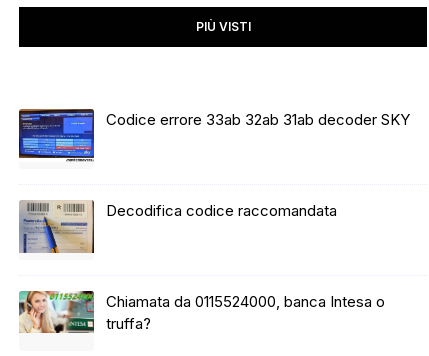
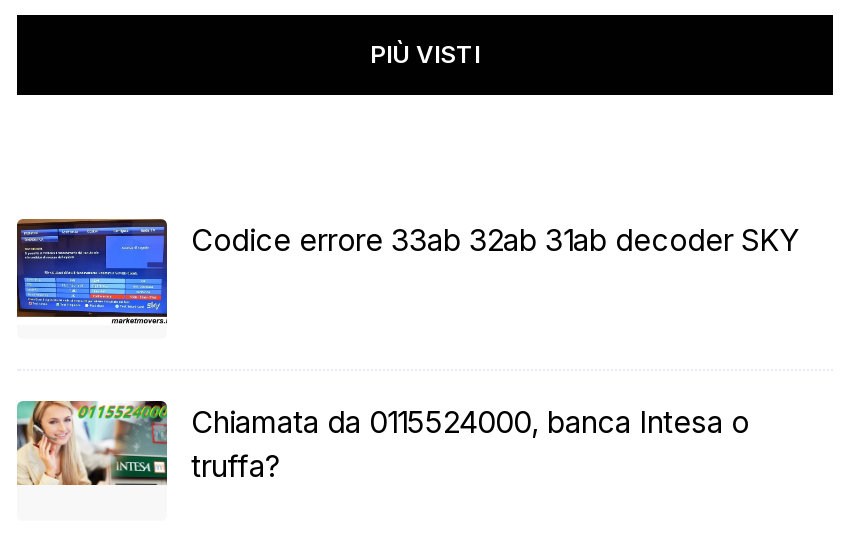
[19,200,337,254] [image] | Decodifica codice raccomandata -> none

